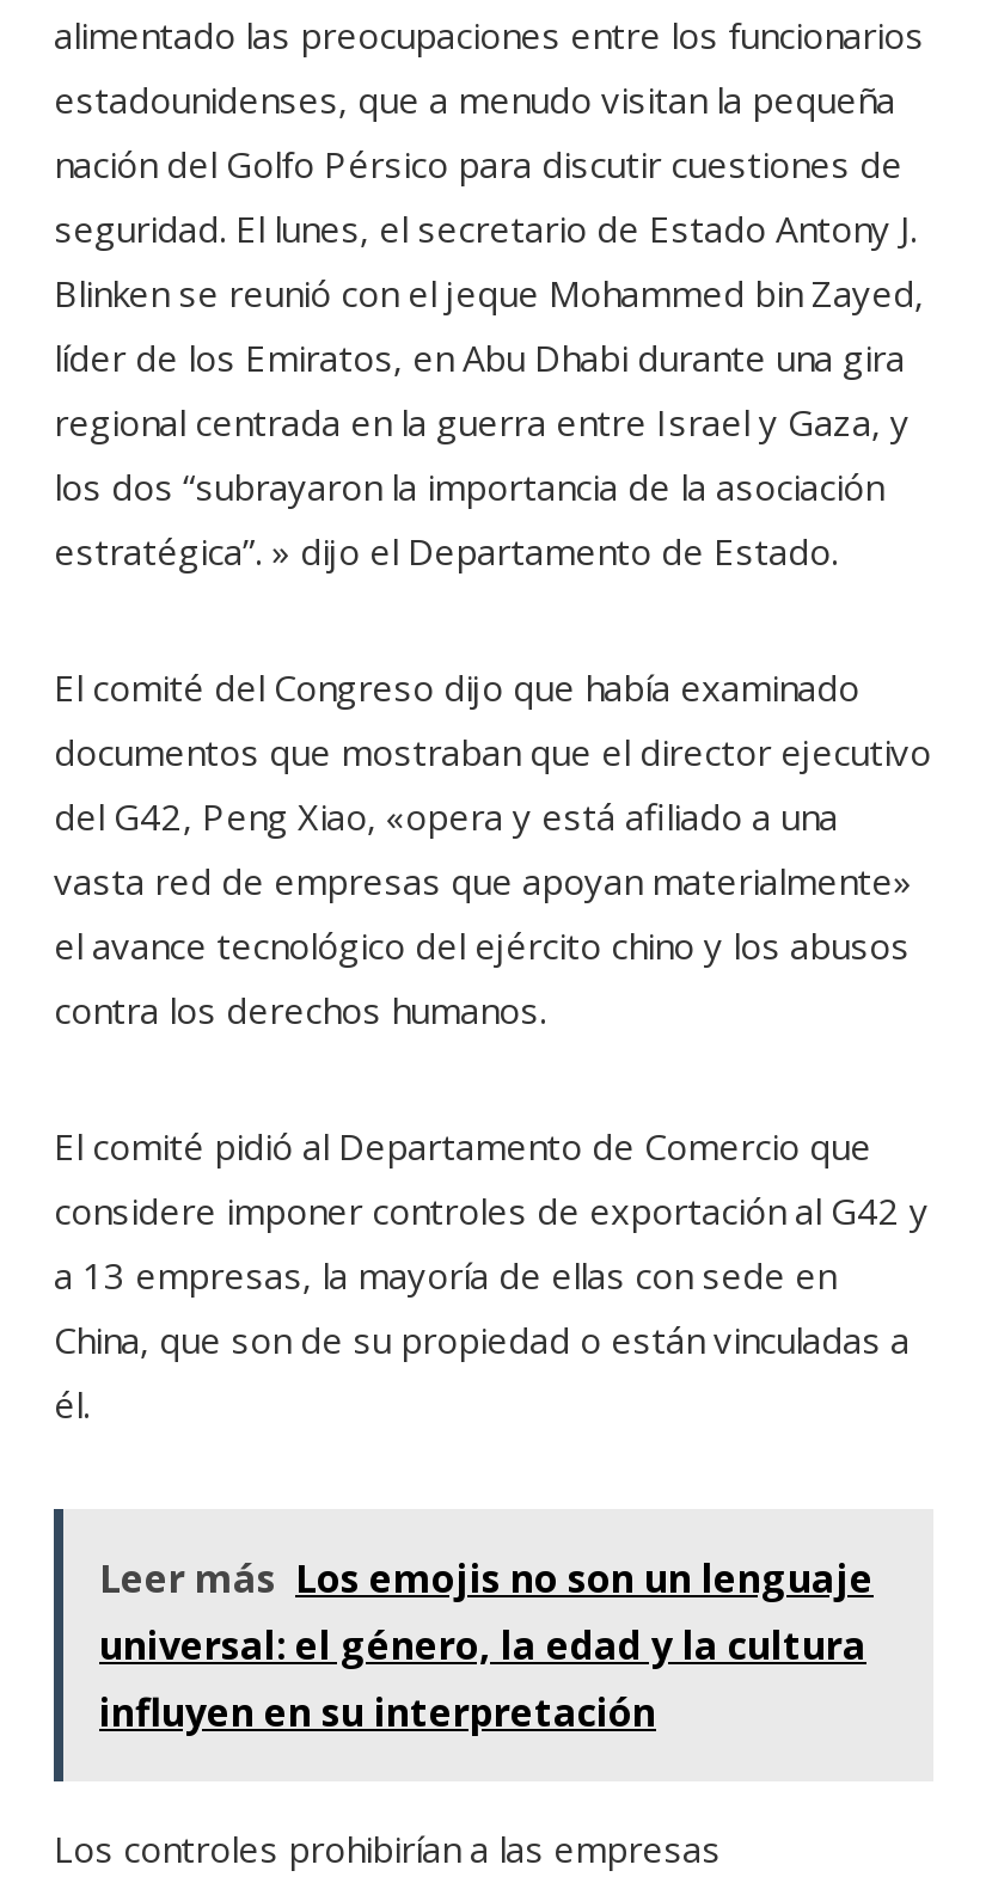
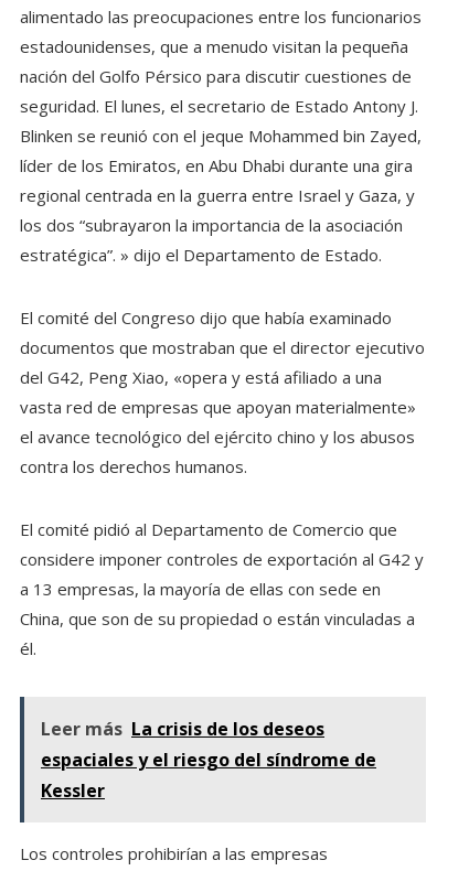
[99,1553,874,1739] Leer más Los emojis no son un lenguaje | universal: el género, la edad y la cultura | influyen en su interpretación -> [41,717,376,803] Leer más La crisis de los deseos | espaciales y el riesgo del síndrome de | Kessler

